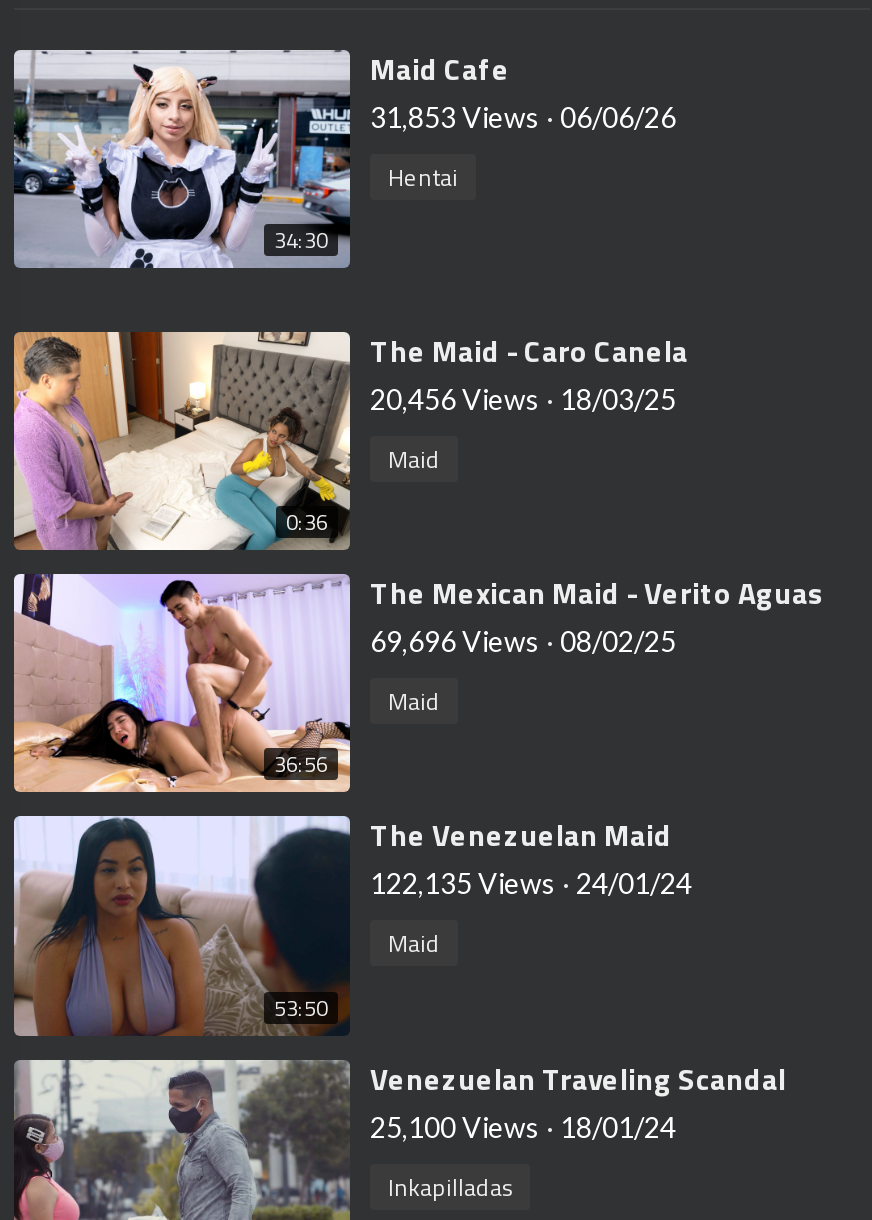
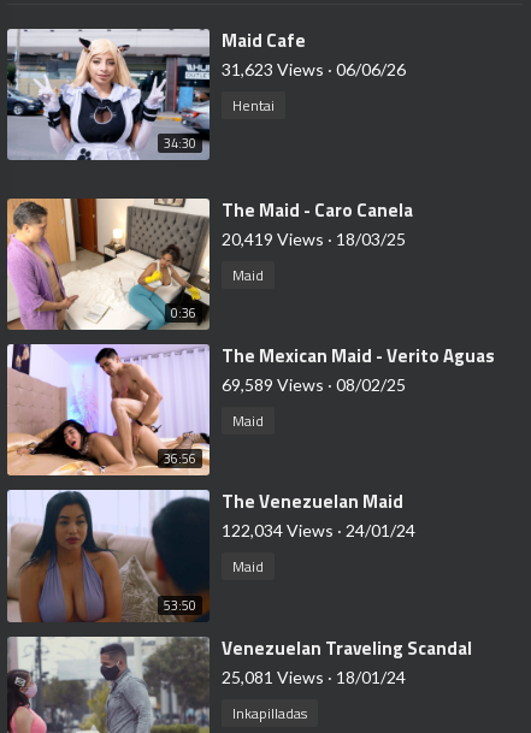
[370,100,676,134] 31,853 Views · 06/06/26 -> [222,59,406,79] 31,623 Views · 06/06/26
[370,382,676,416] 20,456 Views · 18/03/25 -> [222,229,406,249] 20,419 Views · 18/03/25
[370,624,676,658] 69,696 Views · 08/02/25 -> [222,375,406,395] 69,589 Views · 08/02/25
[370,867,692,901] 122,135 Views · 24/01/24 -> [222,520,415,541] 122,034 Views · 24/01/24
[370,1109,676,1143] 25,100 Views · 18/01/24 -> [222,666,406,687] 25,081 Views · 18/01/24

